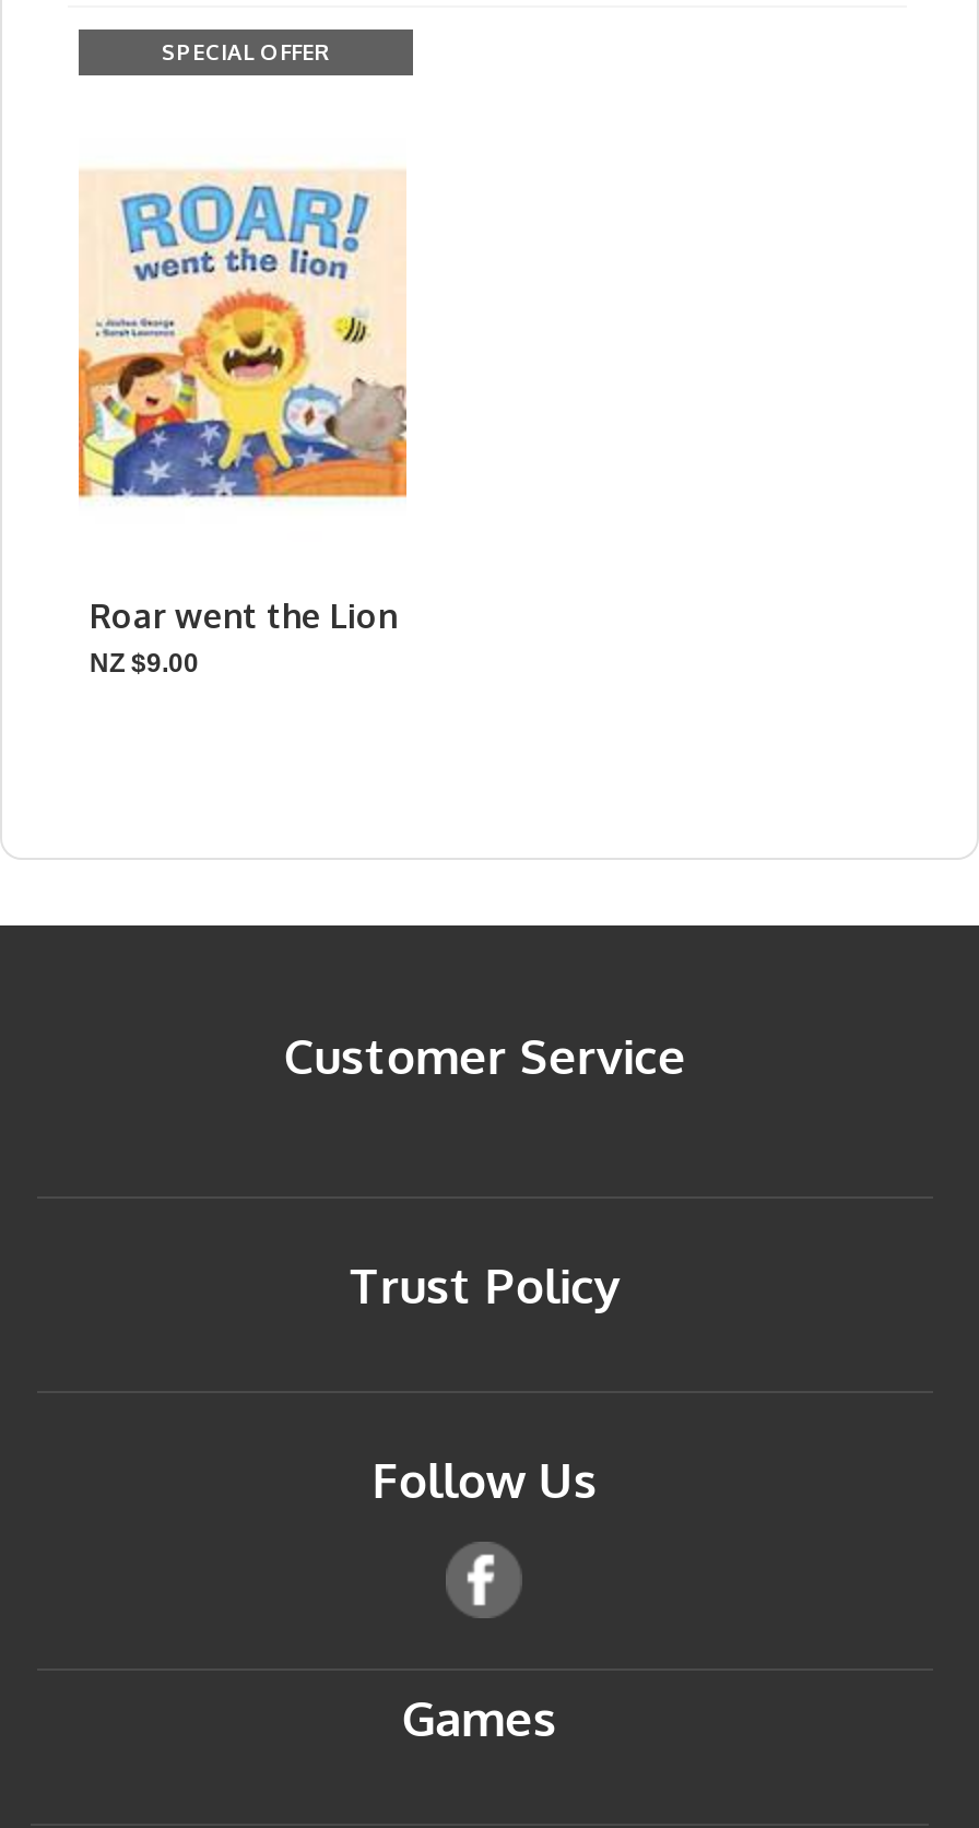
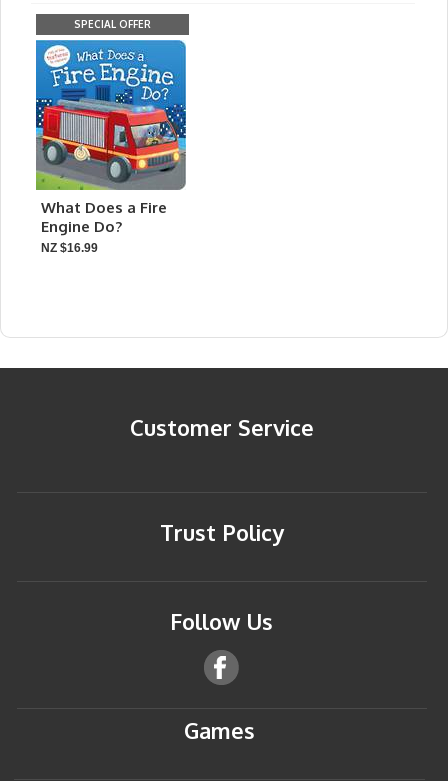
[76,152,409,502] [image] -> [35,39,187,191] [image]
[90,595,398,679] Roar went the Lion | NZ $9.00 -> [41,198,167,255] What Does a Fire | Engine Do? | NZ $16.99

